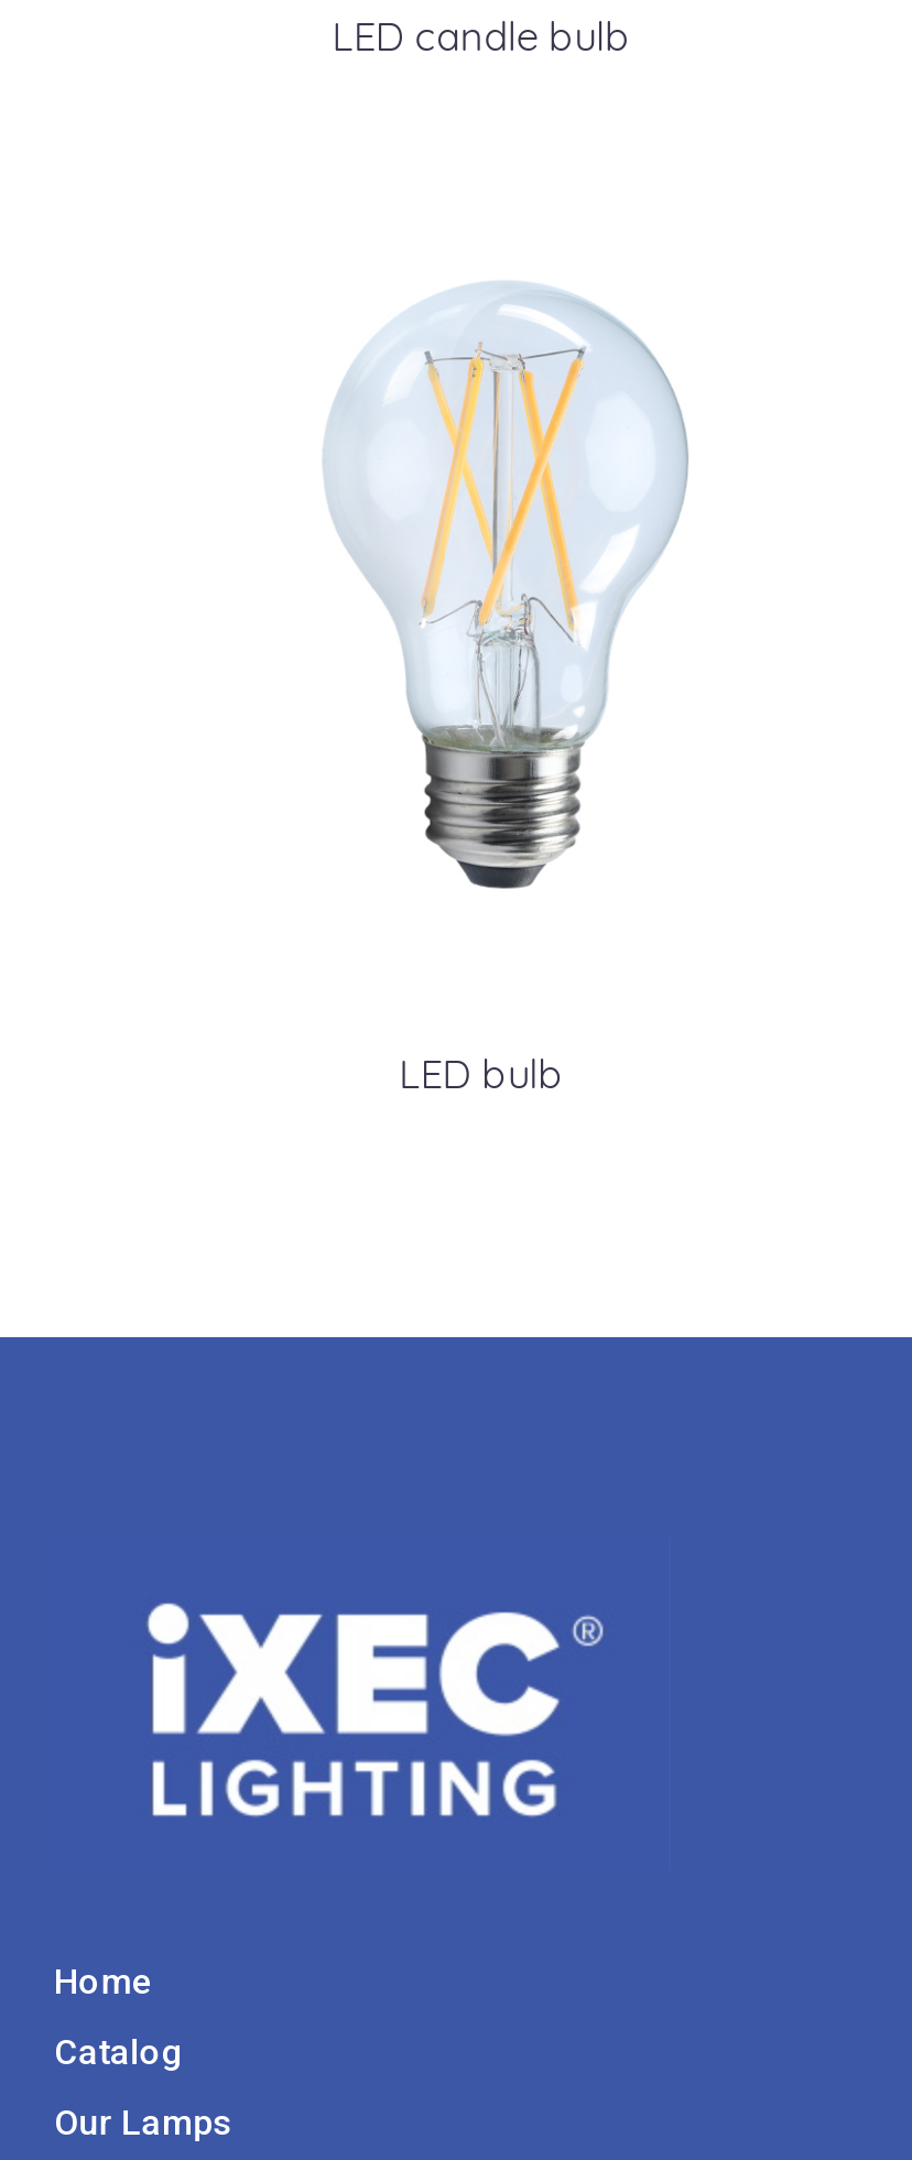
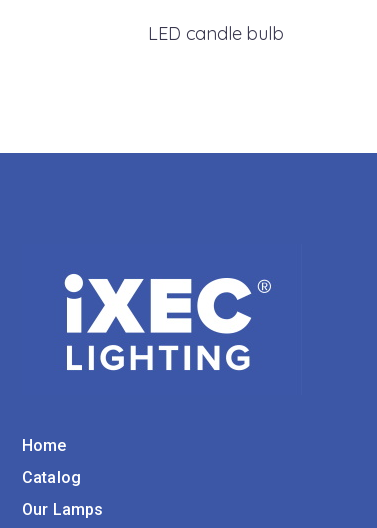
[323,280,691,890] [image] -> none
[399,1049,564,1100] LED bulb -> none

